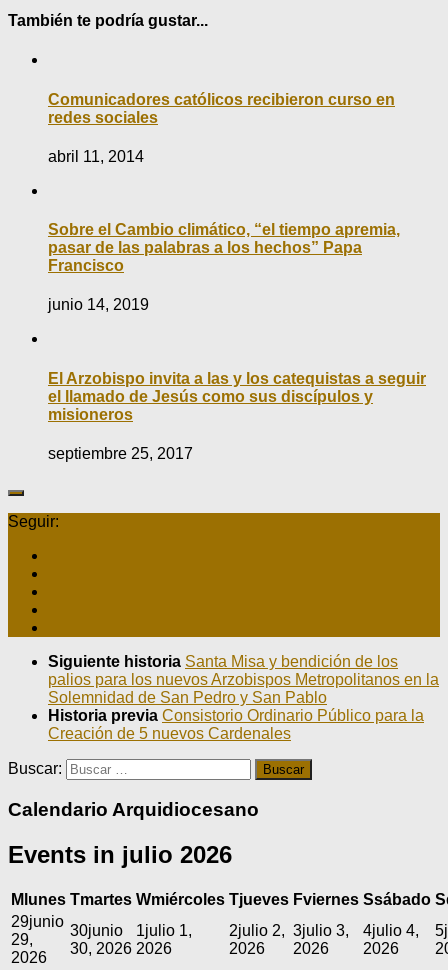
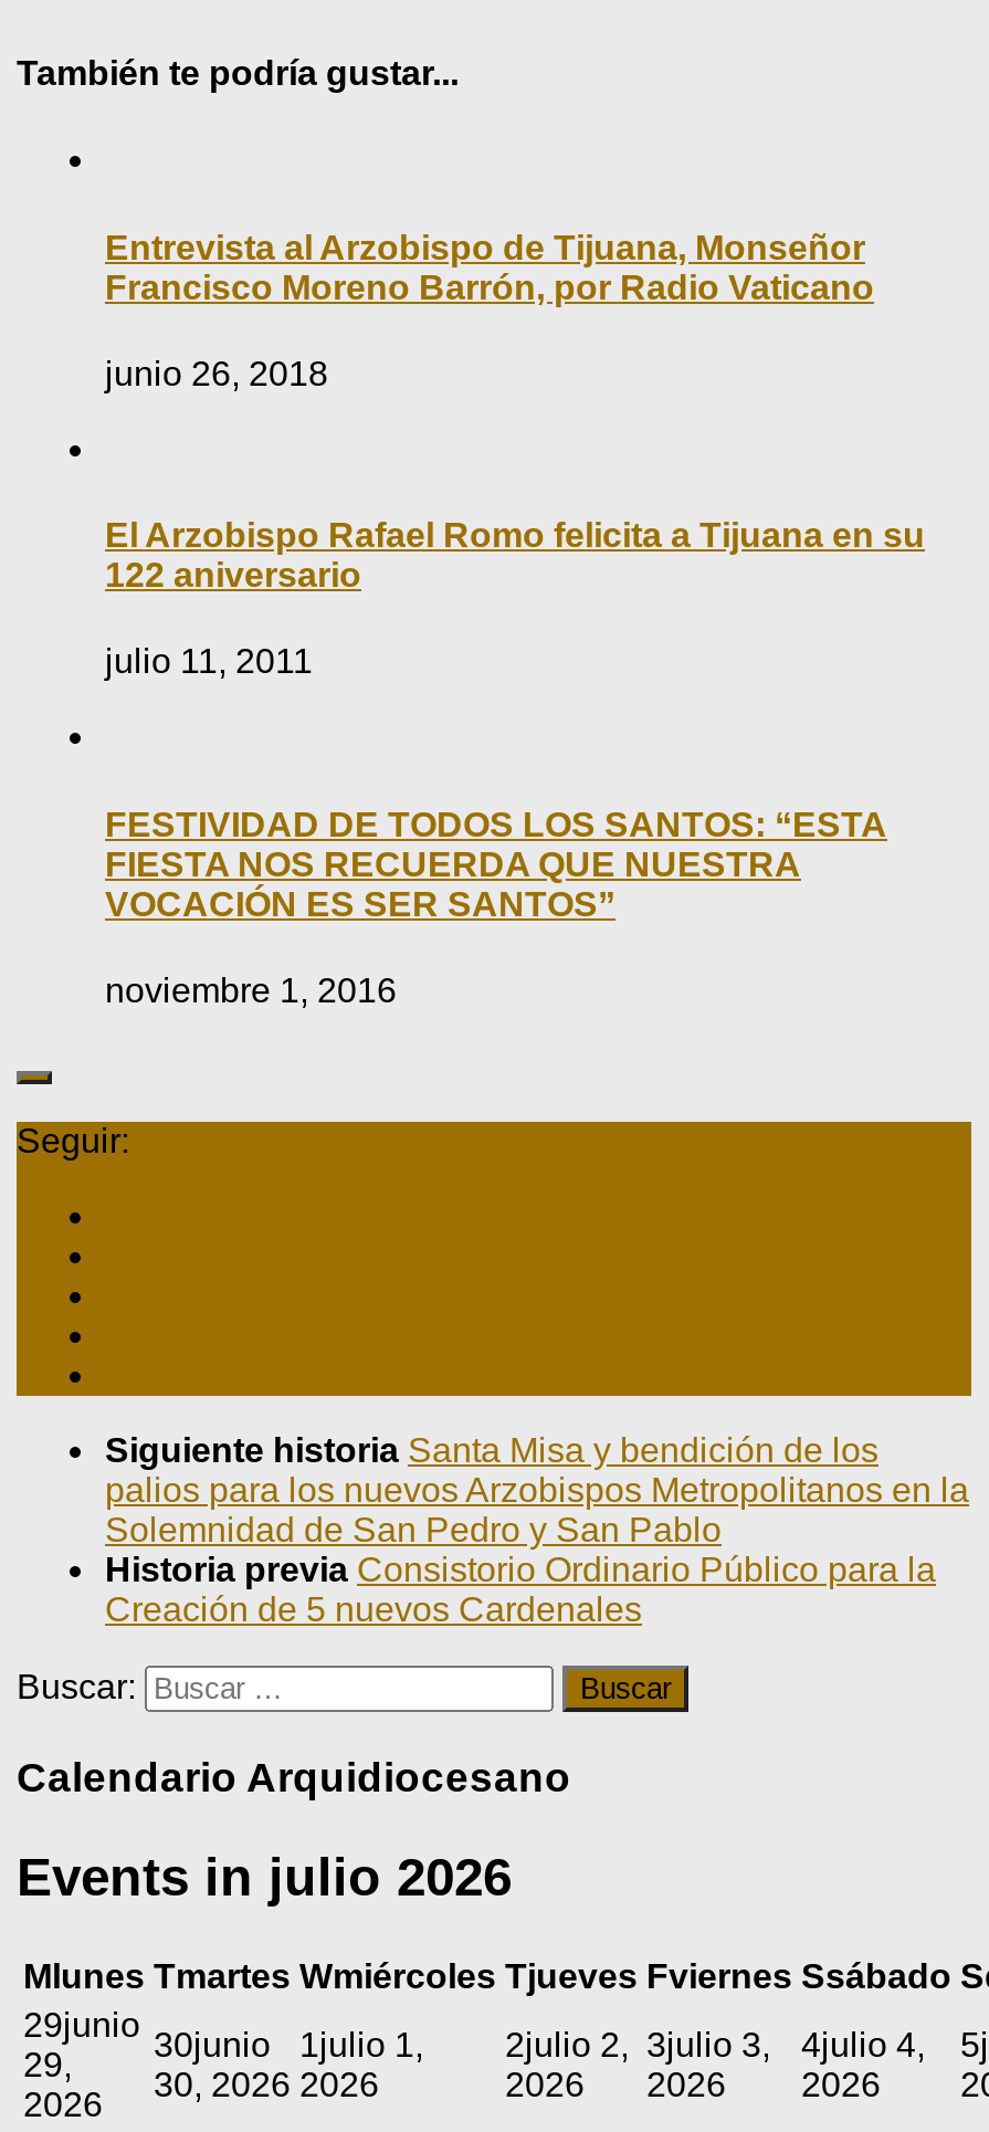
[48,91,395,126] Comunicadores católicos recibieron curso en | redes sociales -> [105,228,874,305] Entrevista al Arzobispo de Tijuana, Monseñor | Francisco Moreno Barrón, por Radio Vaticano
[48,148,144,165] abril 11, 2014 -> [105,355,328,392] junio 26, 2018
[48,221,400,274] Sobre el Cambio climático, “el tiempo apremia, | pasar de las palabras a los hechos” Papa | Francisco -> [105,516,925,594] El Arzobispo Rafael Romo felicita a Tijuana en su | 122 aniversario
[48,296,149,313] junio 14, 2019 -> [105,643,313,681] julio 11, 2011
[48,370,426,423] El Arzobispo invita a las y los catequistas a seguir | el llamado de Jesús como sus discípulos y | misioneros -> [105,805,887,922] FESTIVIDAD DE TODOS LOS SANTOS: “ESTA | FIESTA NOS RECUERDA QUE NUESTRA | VOCACIÓN ES SER SANTOS”
[48,445,193,462] septiembre 25, 2017 -> [105,971,397,1009] noviembre 1, 2016

